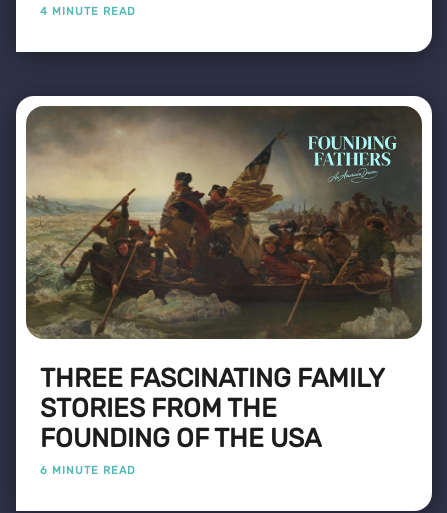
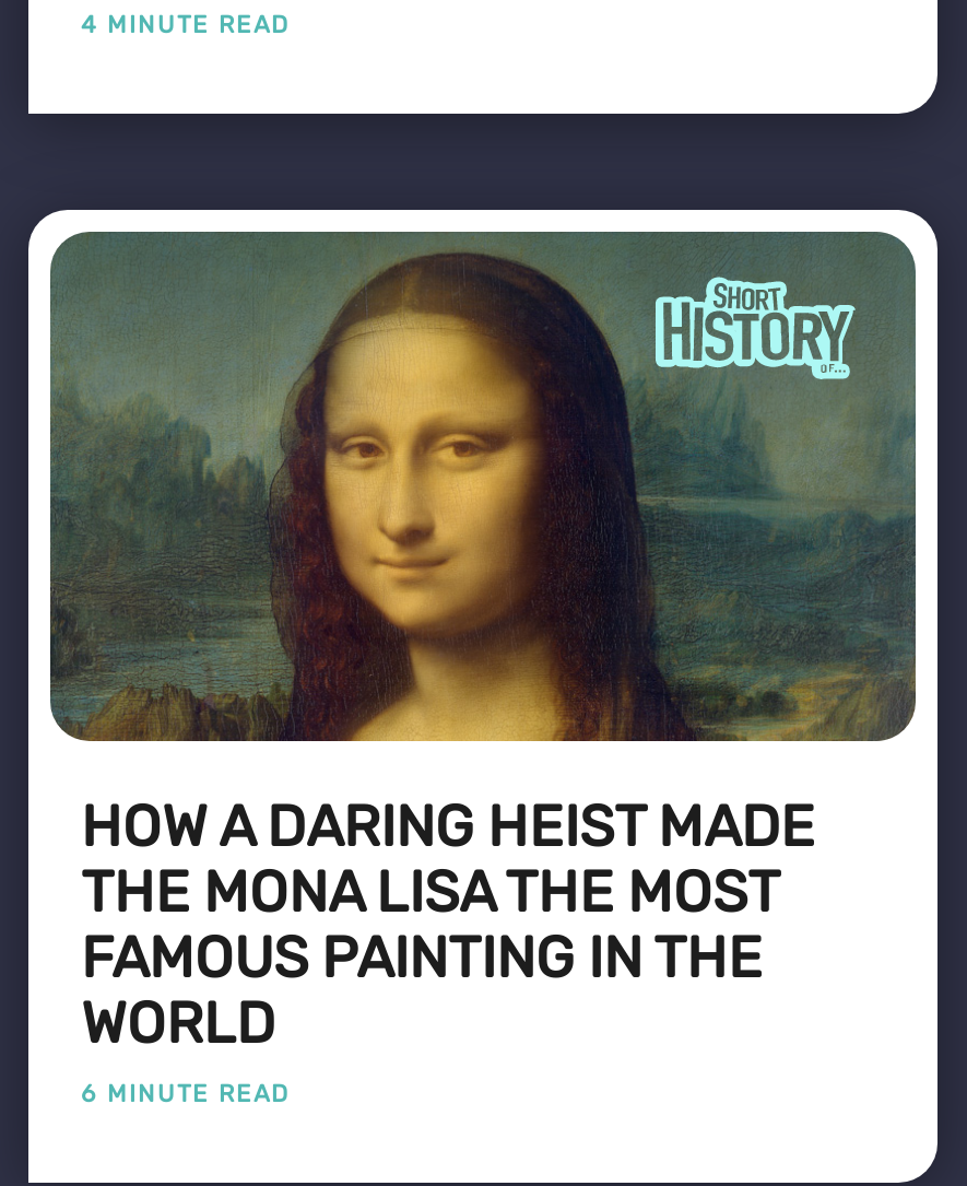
[25,106,422,454] [image] | THREE FASCINATING FAMILY | STORIES FROM THE | FOUNDING OF THE USA -> [50,232,916,1058] [image] | HOW A DARING HEIST MADE | THE MONA LISA THE MOST | FAMOUS PAINTING IN THE | WORLD

